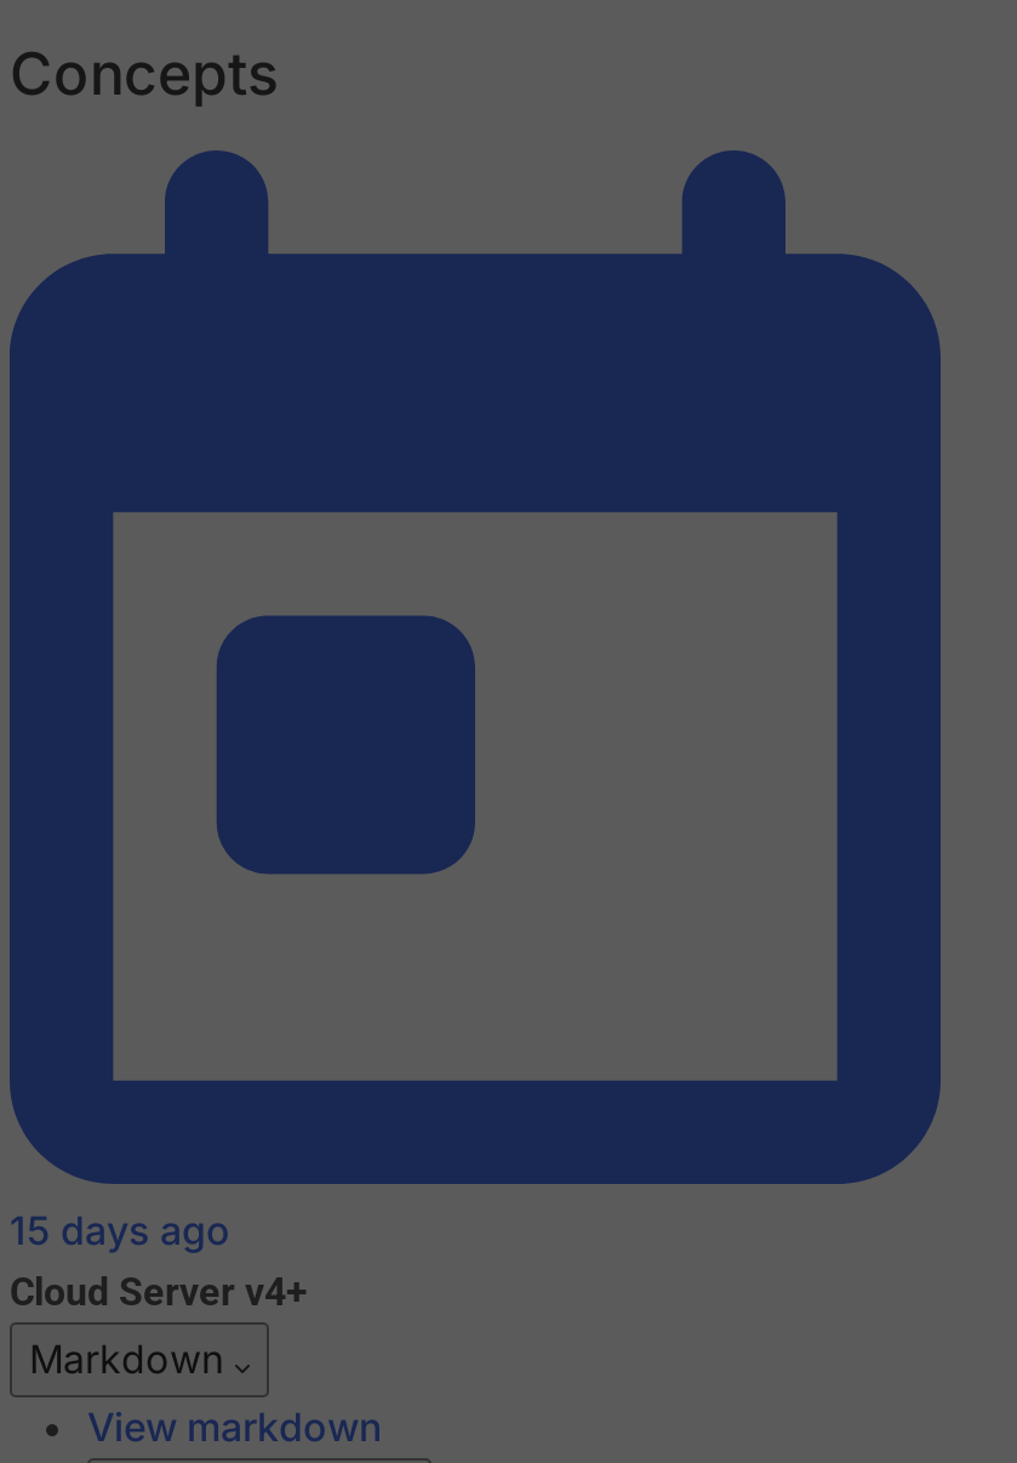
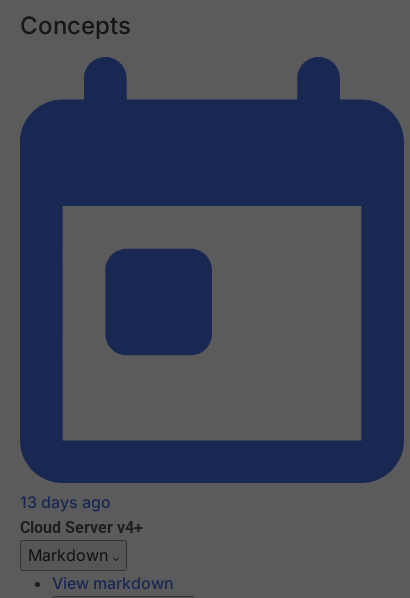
[10,1207,230,1256] 15 days ago -> [20,492,111,512] 13 days ago

